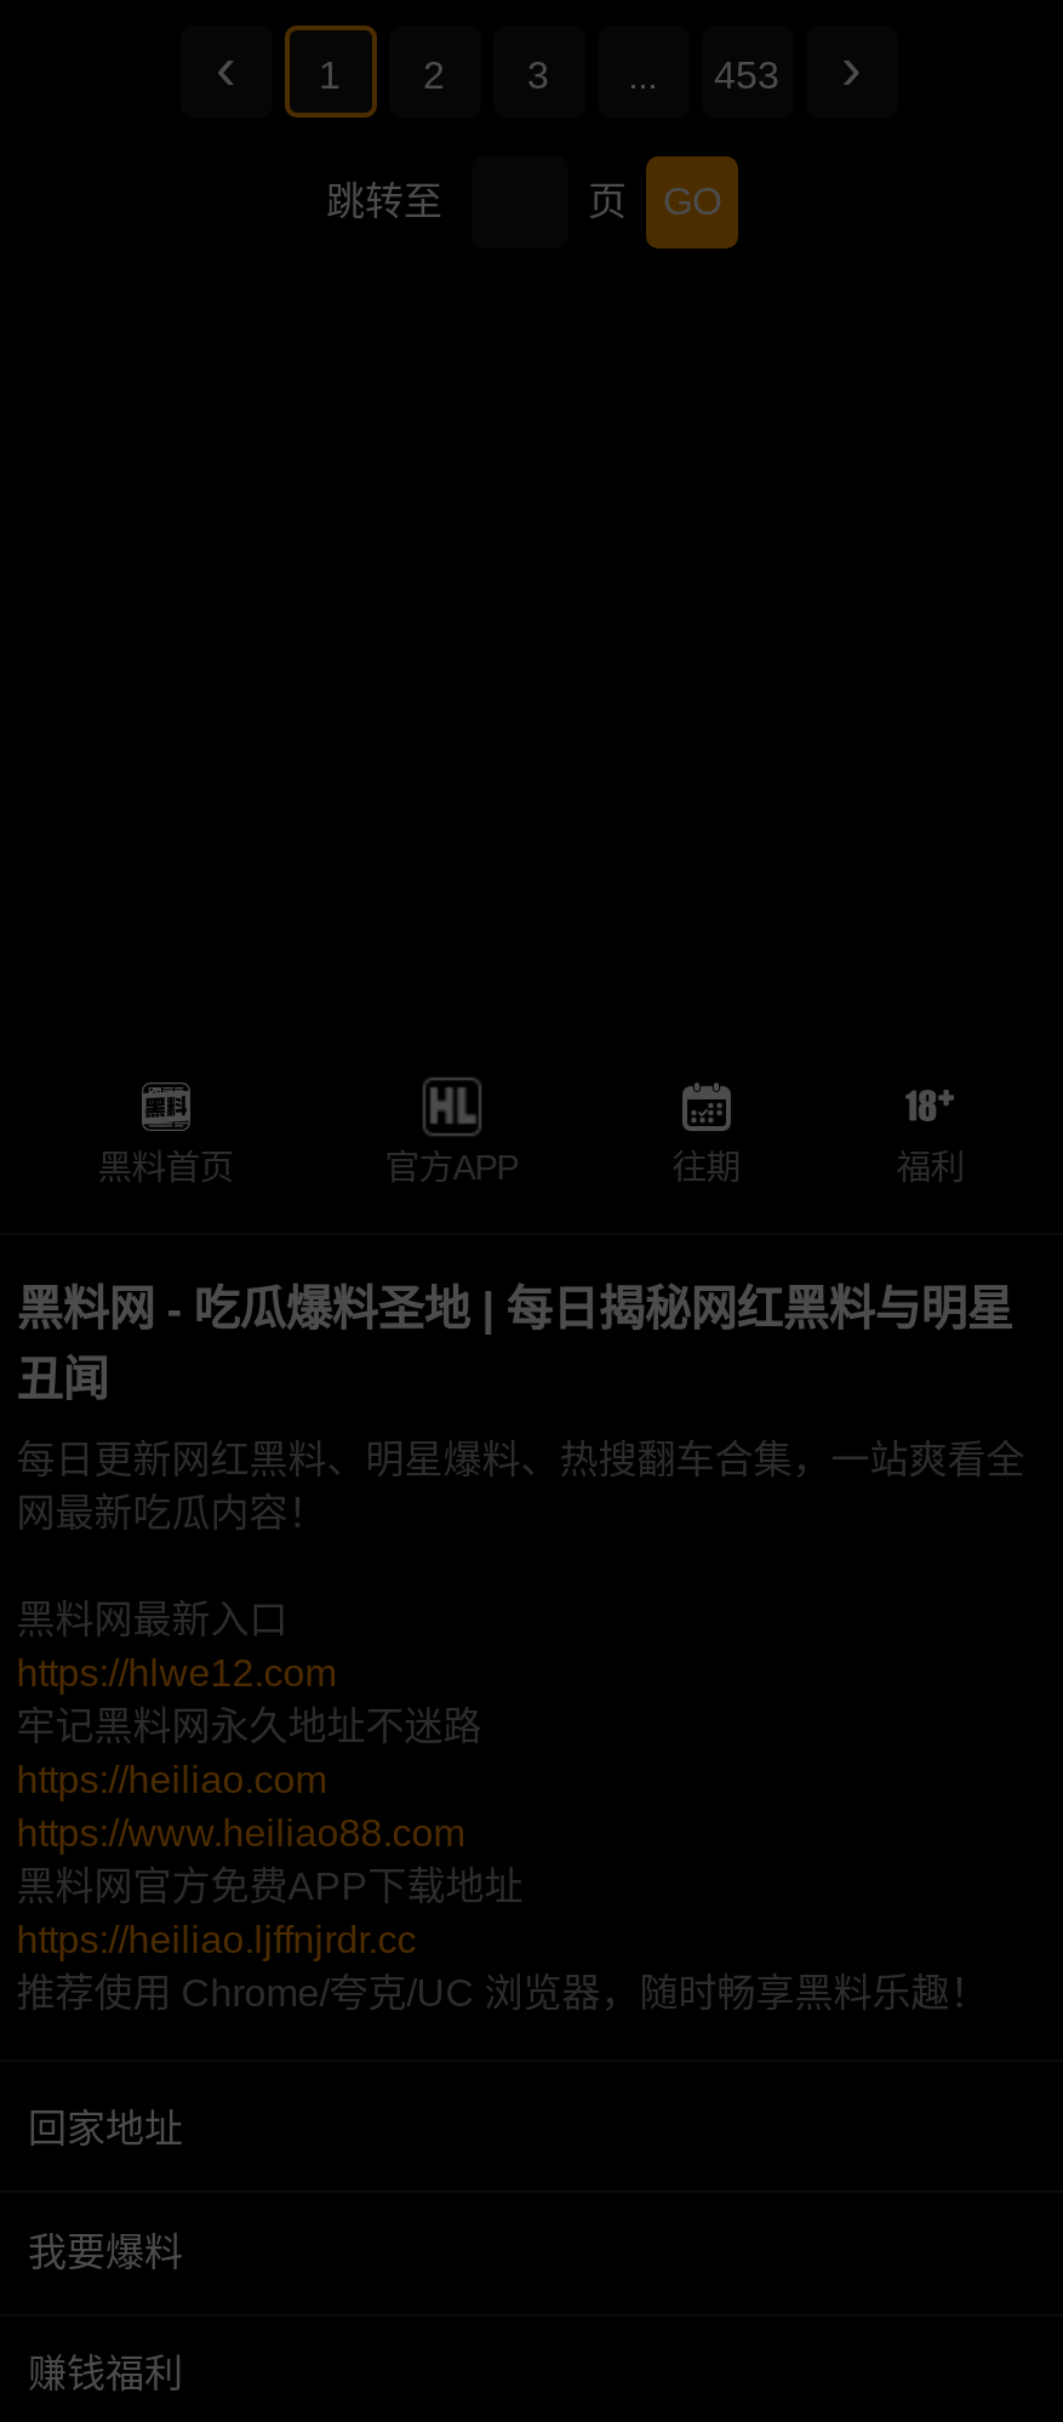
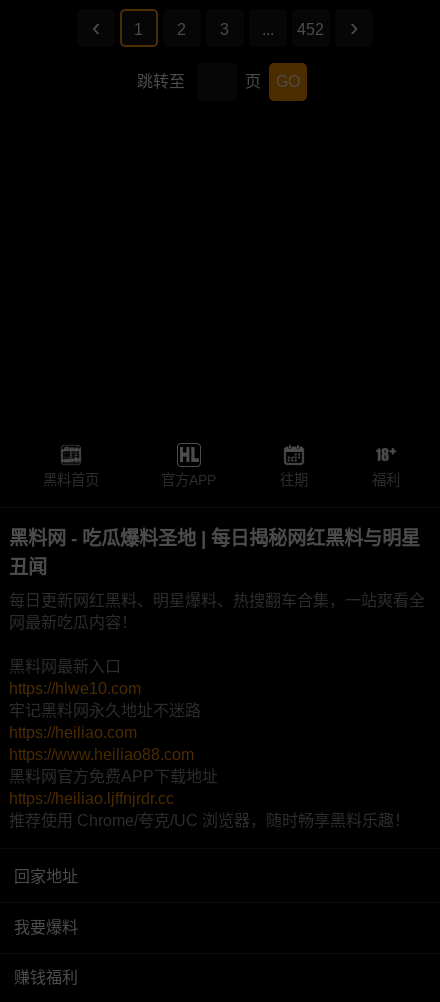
[714,55,779,96] 453 -> [297,21,324,38] 452
[16,1653,336,1694] https://hlwe12.com -> [9,680,141,697] https://hlwe10.com

